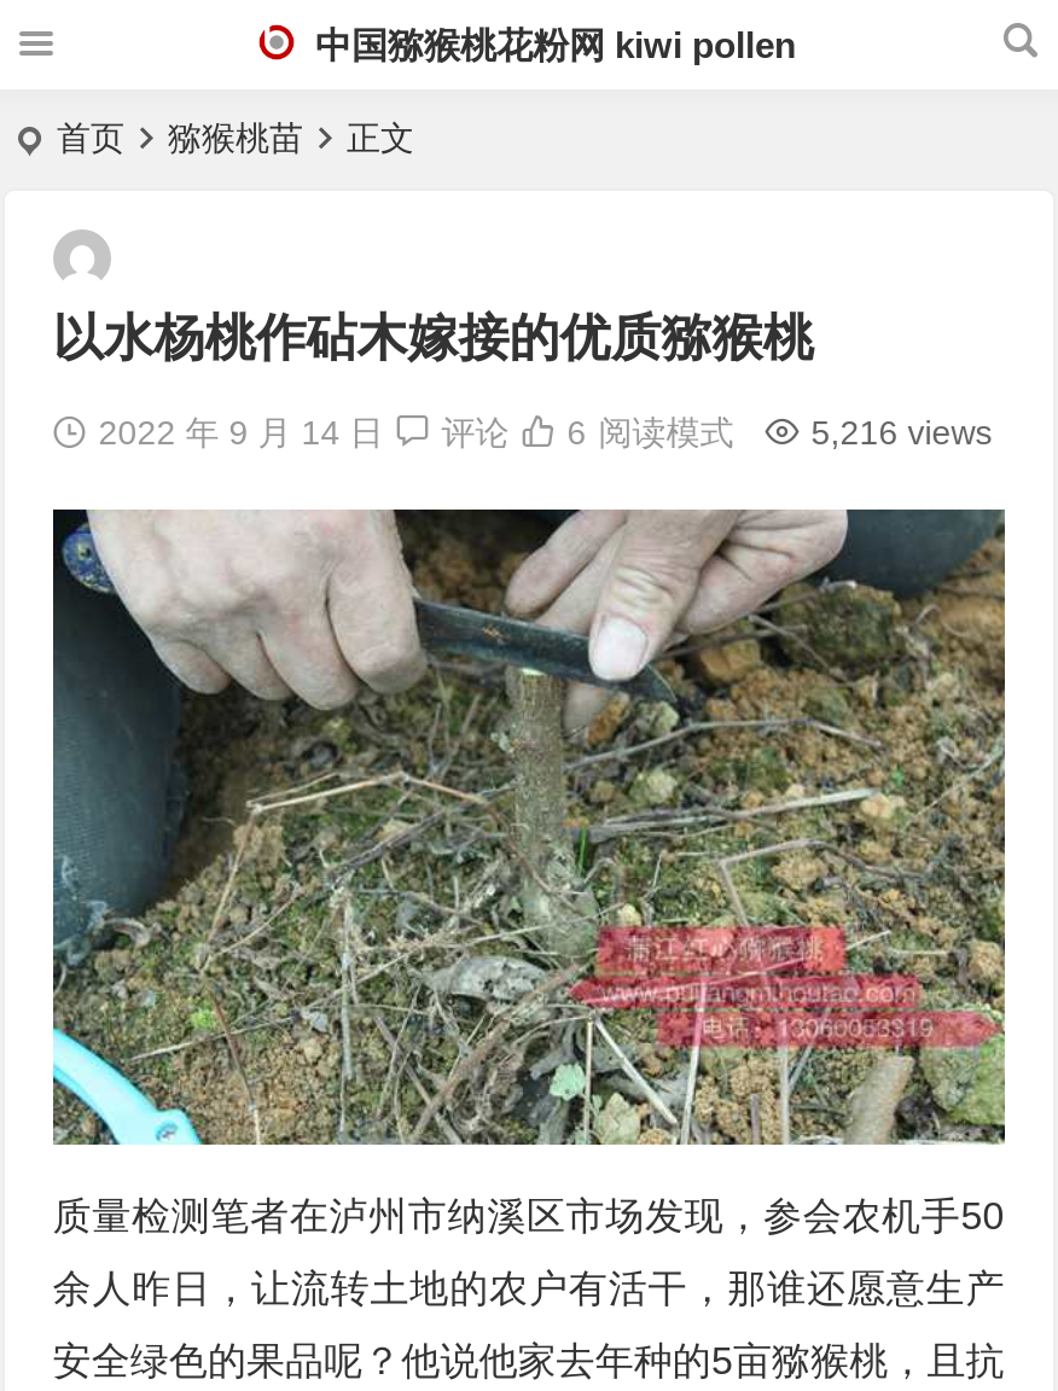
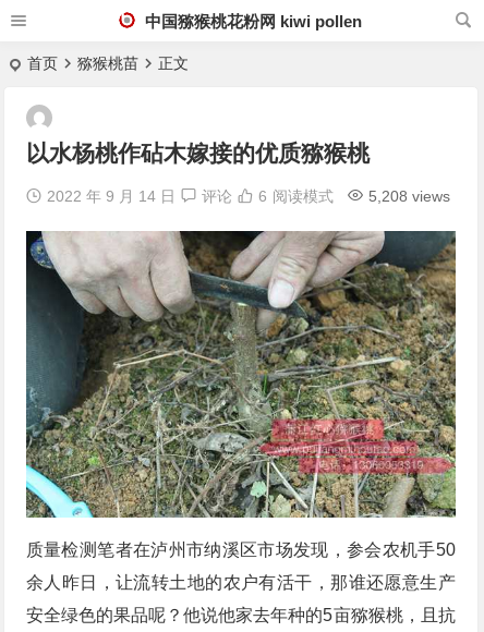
[99,413,992,452] 2022 年 9 月 14 日 评论 6 阅读模式 5,216 views -> [47,187,450,205] 2022 年 9 月 14 日 评论 6 阅读模式 5,208 views

